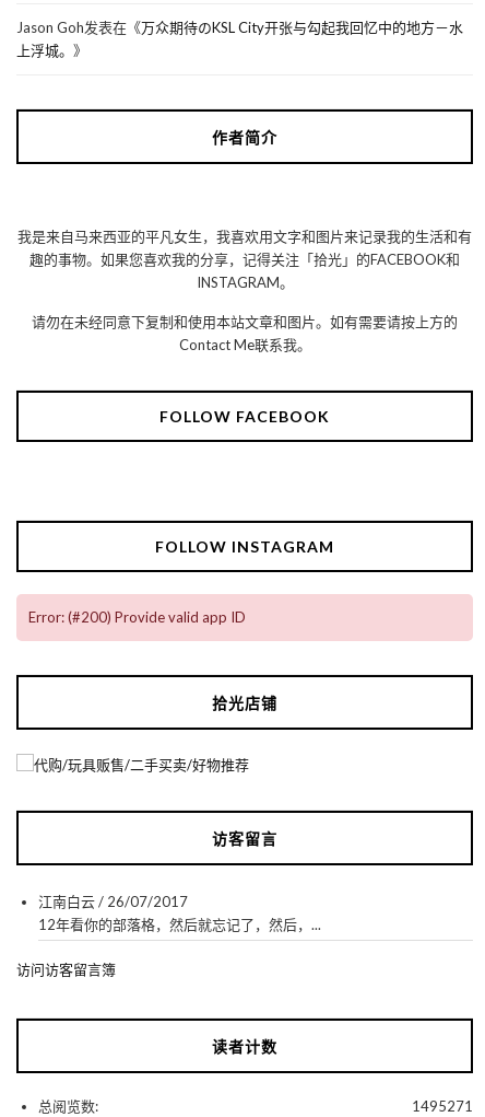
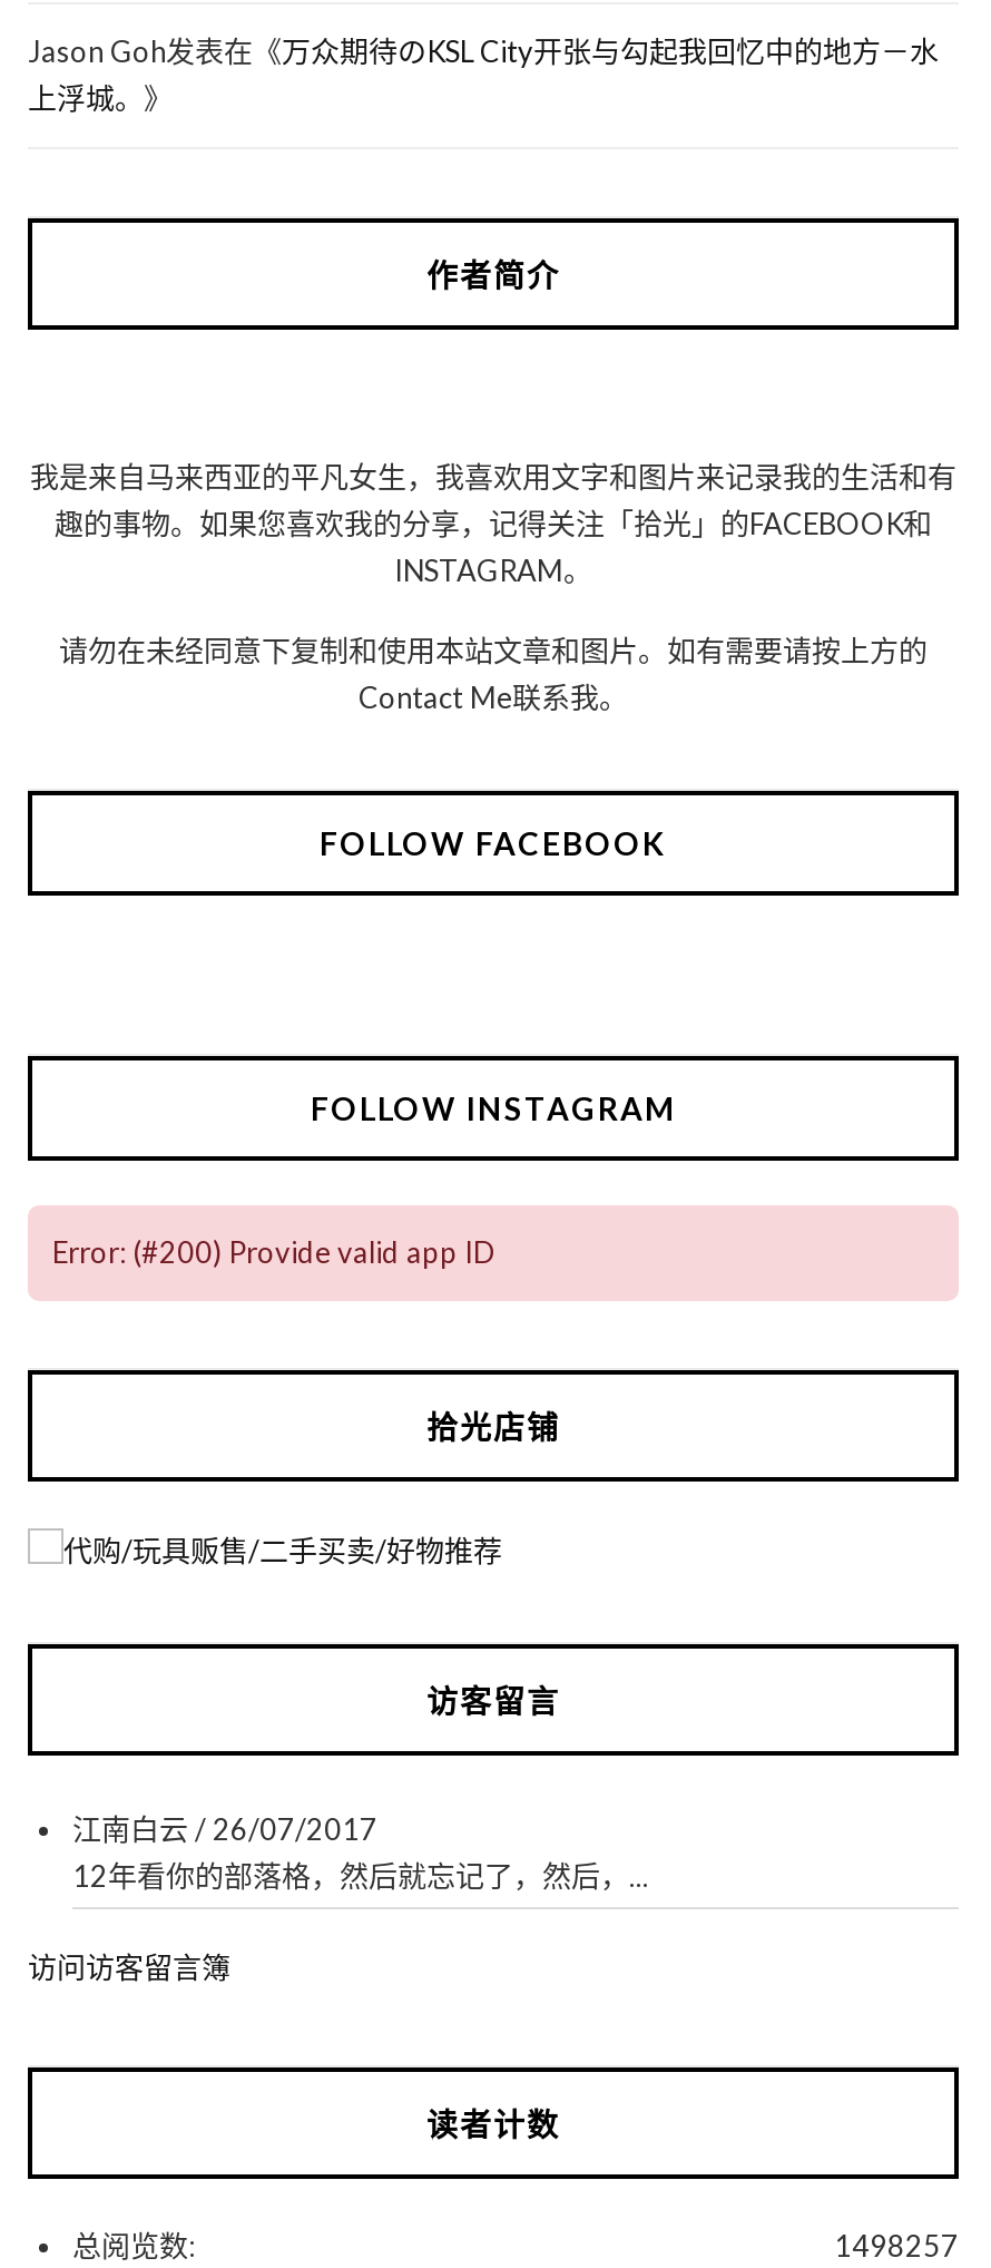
[412,1097,473,1114] 1495271 -> [834,2227,959,2263] 1498257

